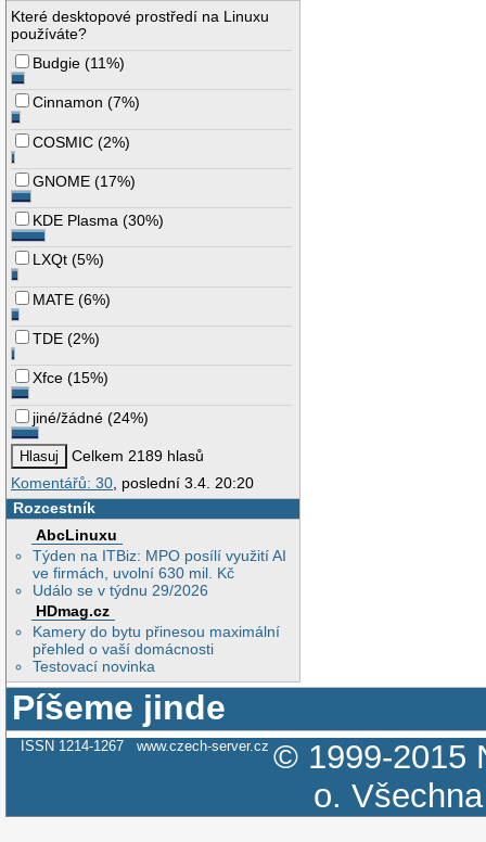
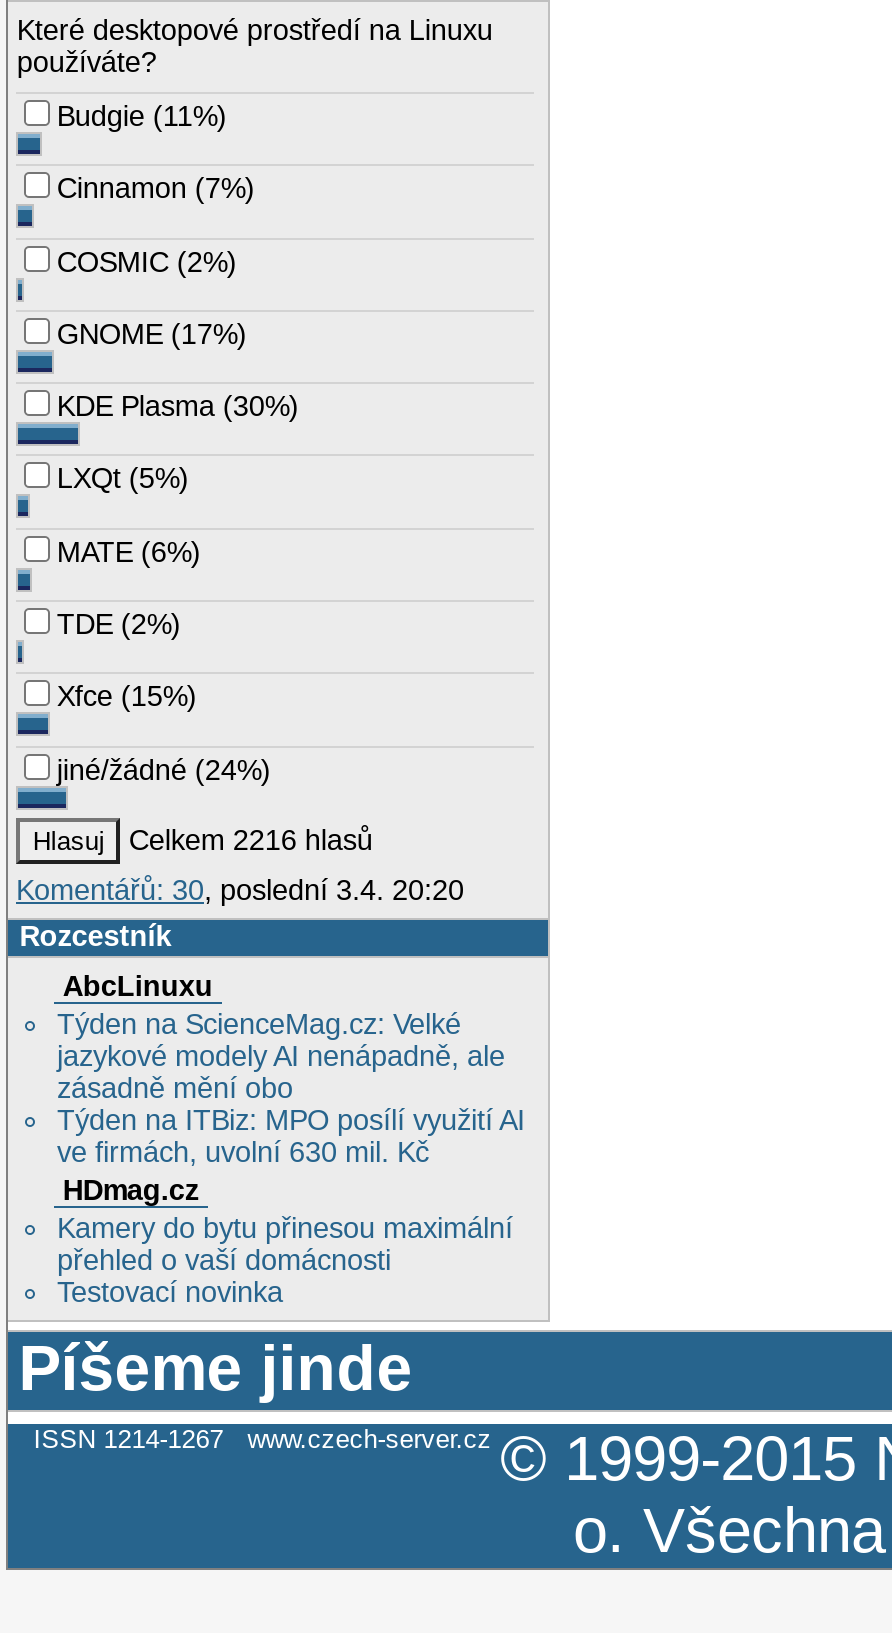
[68,447,204,465] Celkem 2189 hlasů -> [121,824,373,856] Celkem 2216 hlasů
none -> [57,1008,505,1104] Týden na ScienceMag.cz: Velké | jazykové modely AI nenápadně, ale | zásadně mění obo
moved [33,547,287,581] -> [57,1104,525,1168]: Týden na ITBiz: MPO posílí využití AI | ve firmách, uvolní 630 mil. Kč
[33,581,209,599] Událo se v týdnu 29/2026 -> none

